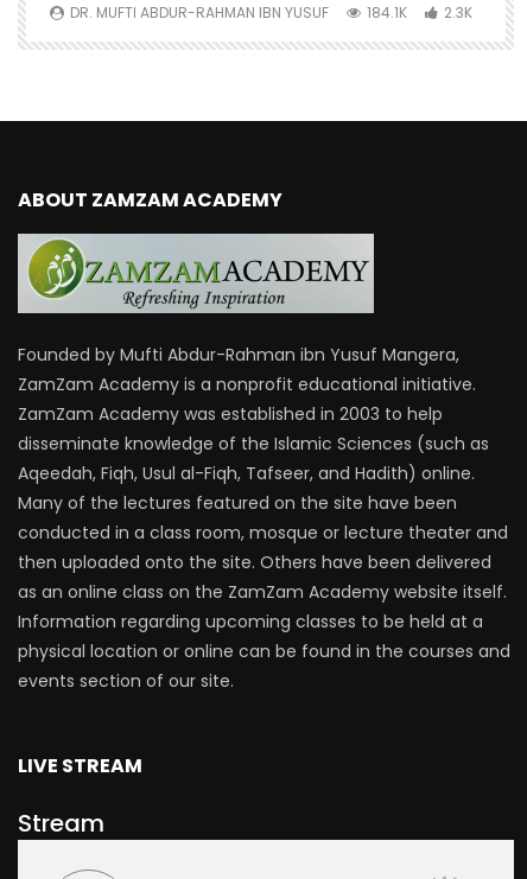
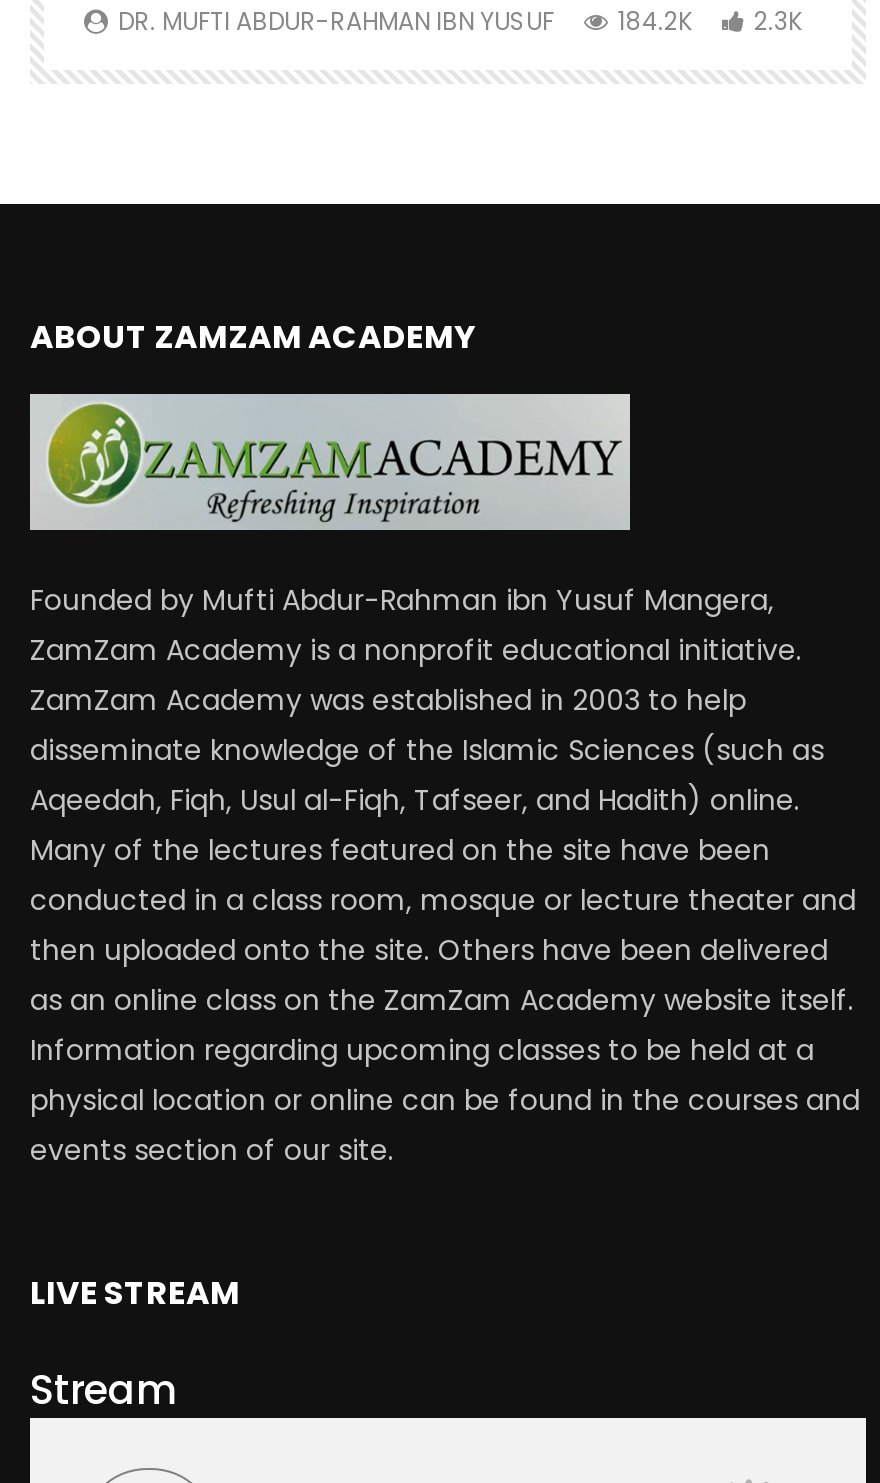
[70,2,472,22] DR. MUFTI ABDUR-RAHMAN IBN YUSUF 184.1K 2.3K -> [118,4,802,38] DR. MUFTI ABDUR-RAHMAN IBN YUSUF 184.2K 2.3K

